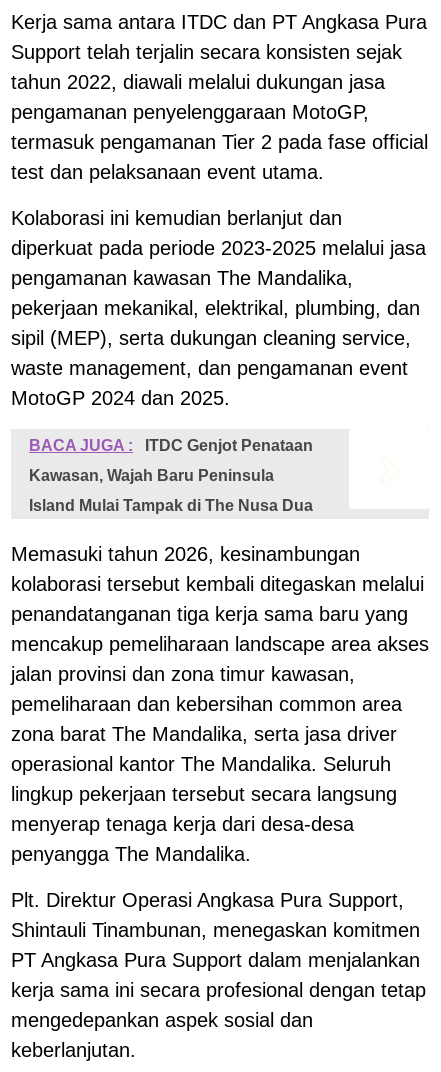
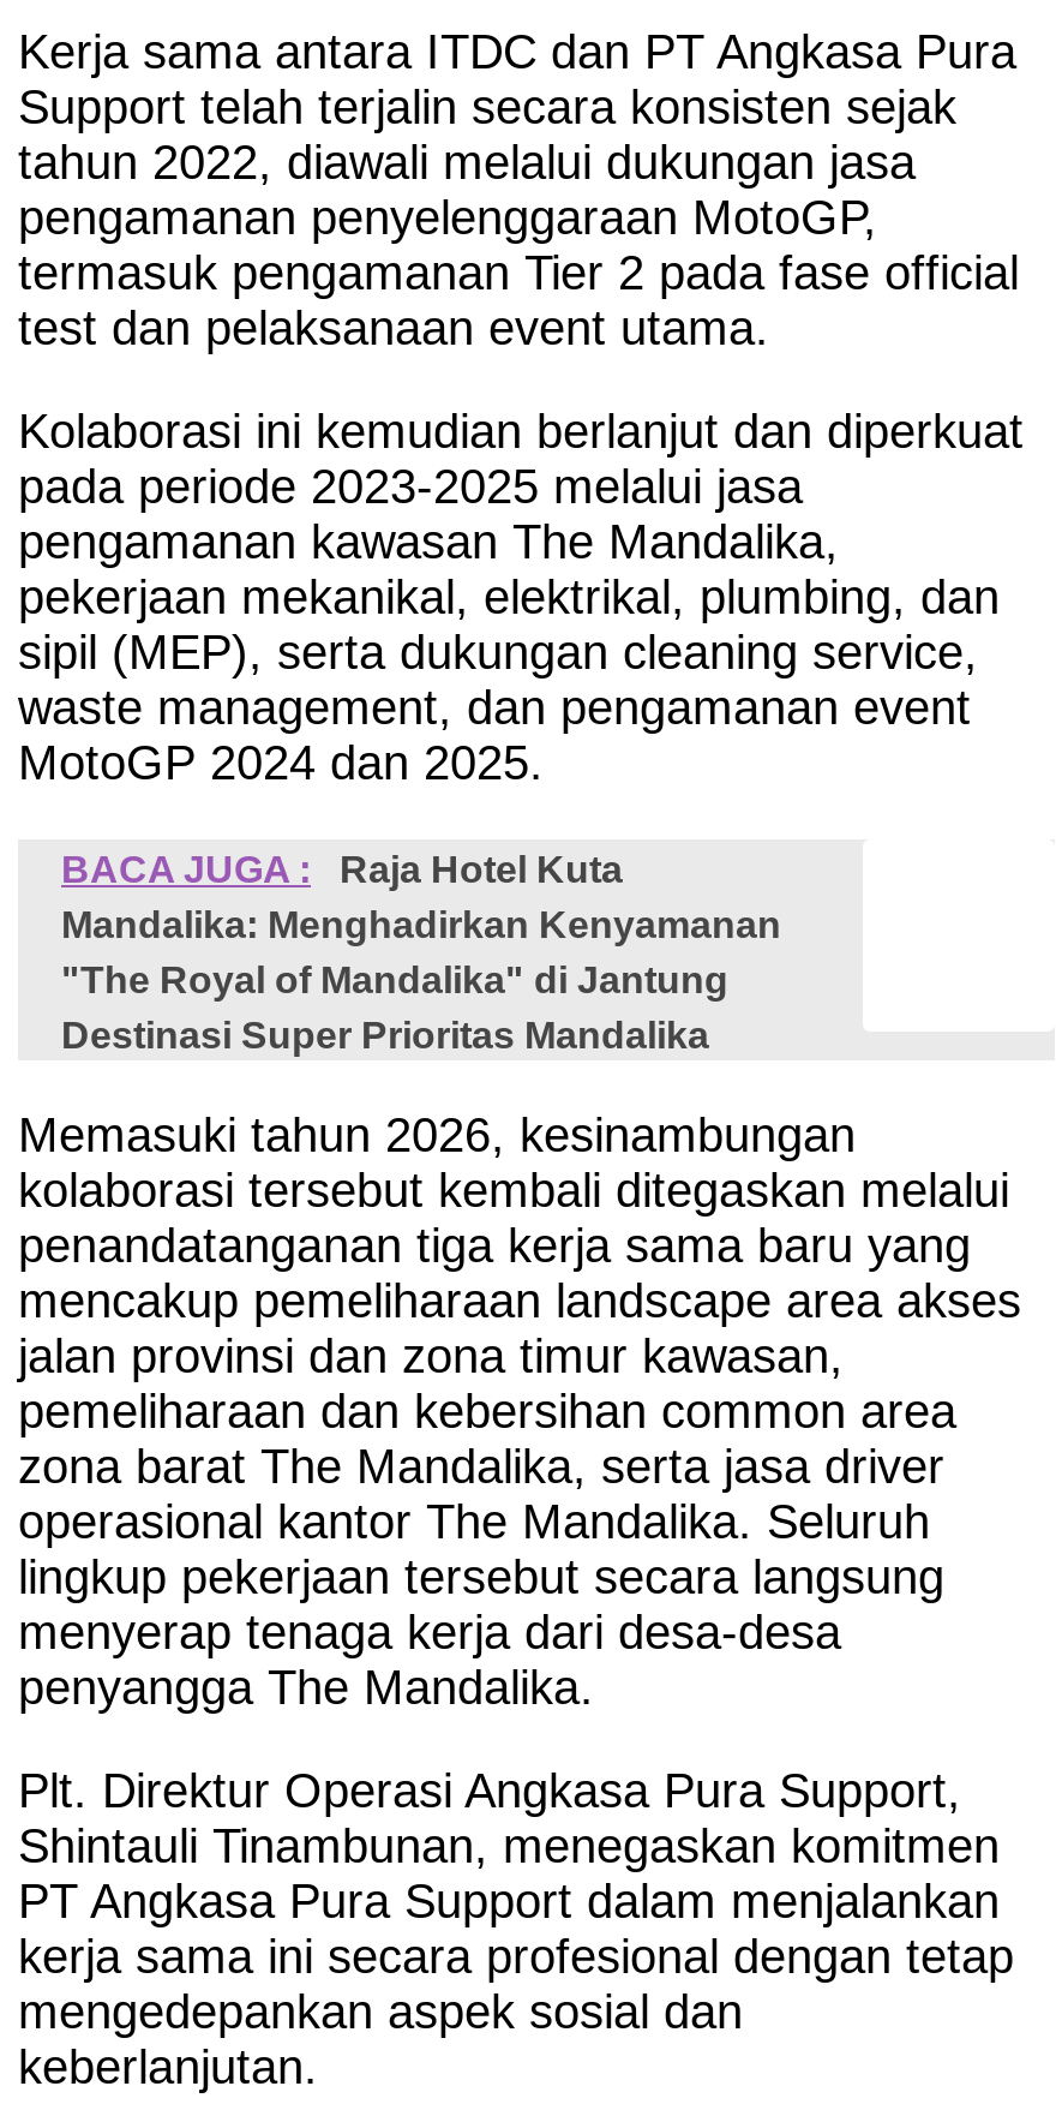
[29,437,313,514] ITDC Genjot Penataan | Kawasan, Wajah Baru Peninsula | Island Mulai Tampak di The Nusa Dua -> [61,848,781,1055] Raja Hotel Kuta | Mandalika: Menghadirkan Kenyamanan | "The Royal of Mandalika" di Jantung | Destinasi Super Prioritas Mandalika

